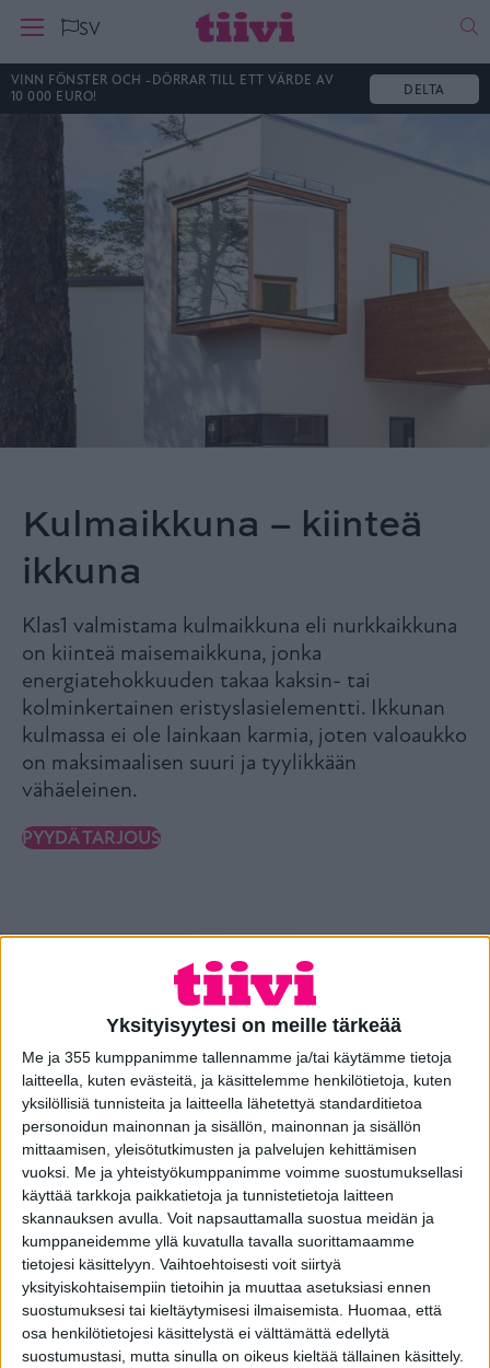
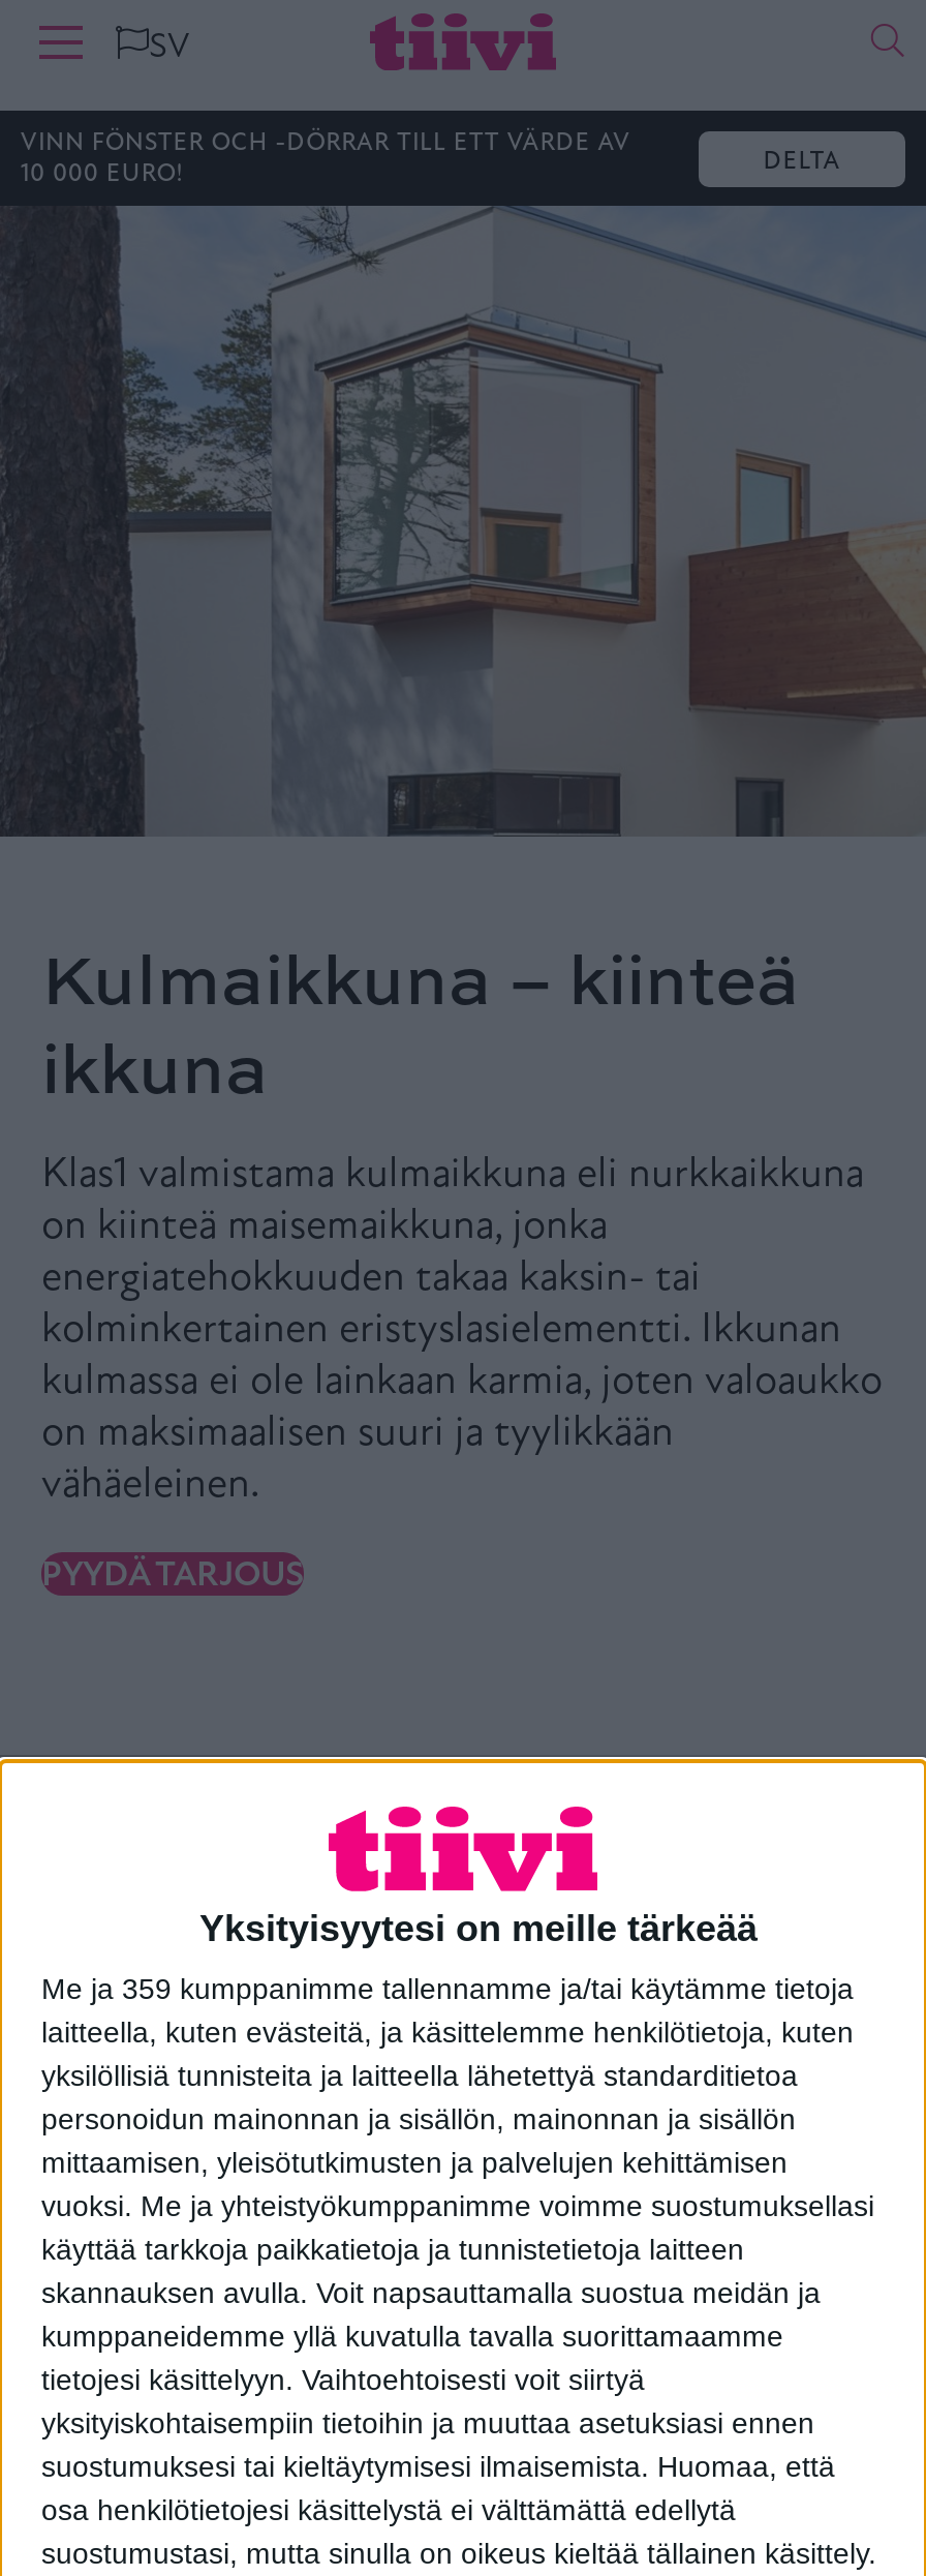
[22,1048,452,1066] Me ja 355 kumppanimme tallennamme ja/tai käytämme tietoja -> [41,1972,854,2005] Me ja 359 kumppanimme tallennamme ja/tai käytämme tietoja

